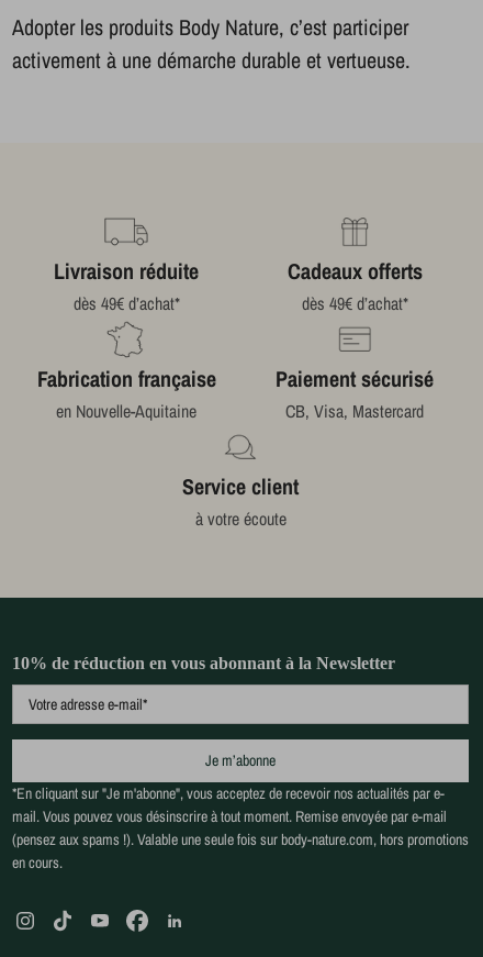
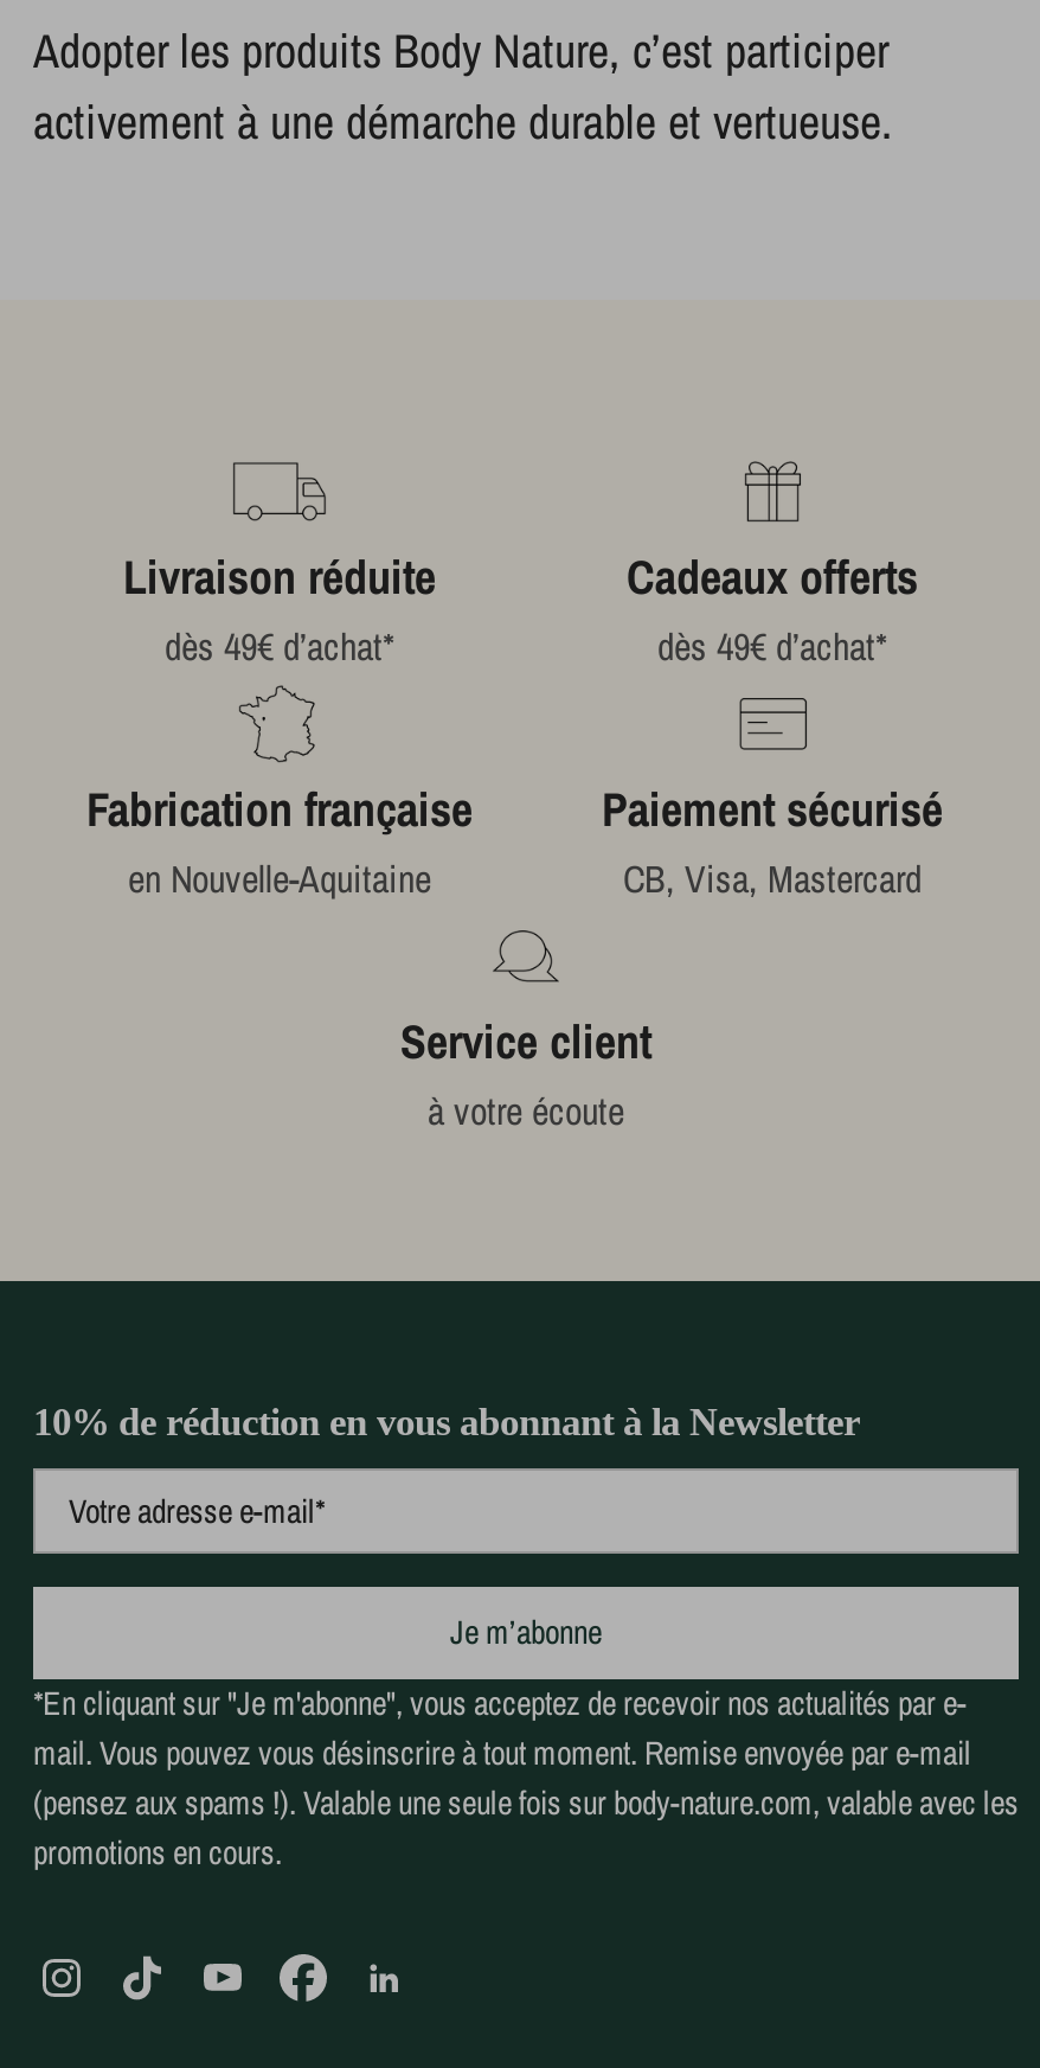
[12,829,469,872] (pensez aux spams !). Valable une seule fois sur body-nature.com, hors promotions | en cours. -> [33,1780,1019,1873] (pensez aux spams !). Valable une seule fois sur body-nature.com, valable avec les | promotions en cours.

